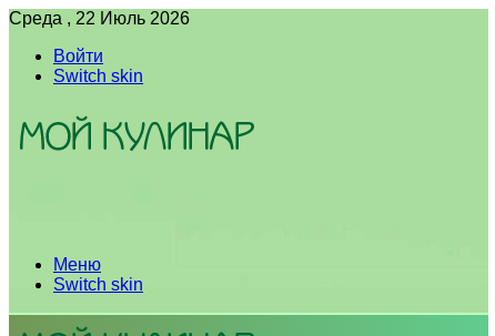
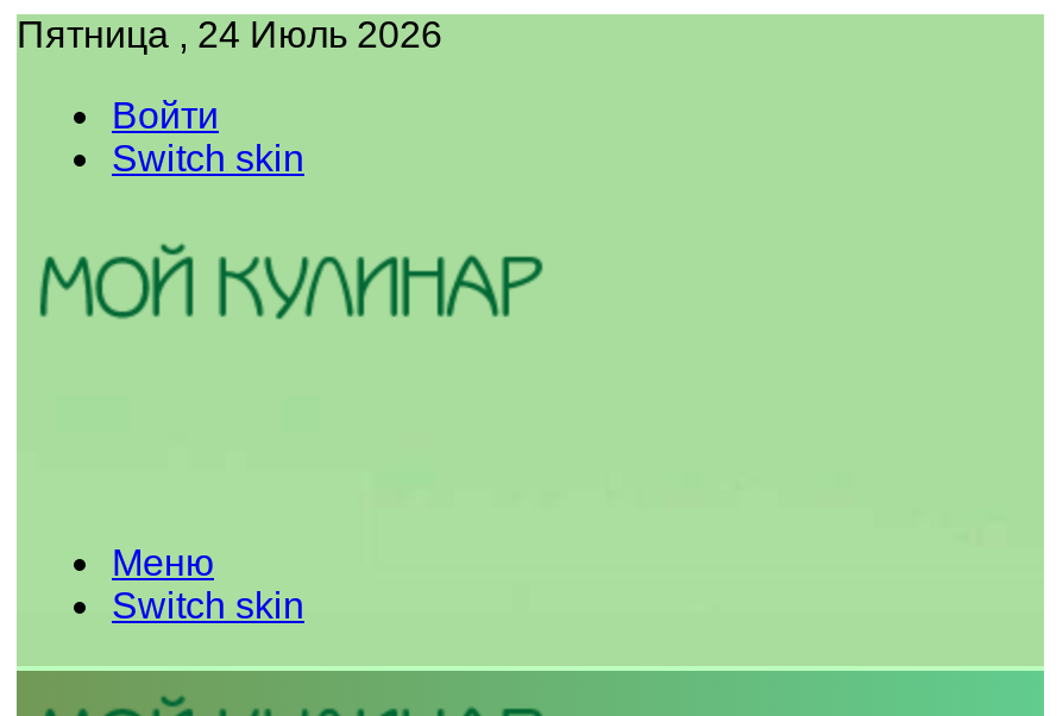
[9,9,190,28] Среда , 22 Июль 2026 -> [17,14,442,55] Пятница , 24 Июль 2026

